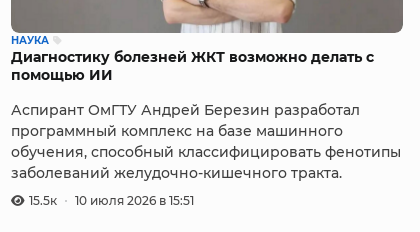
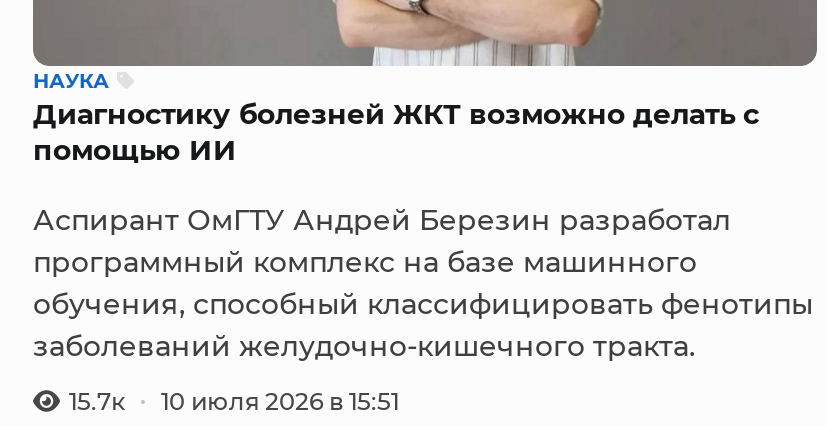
[29,193,194,208] 15.5к 10 июля 2026 в 15:51 -> [69,386,399,416] 15.7к 10 июля 2026 в 15:51

